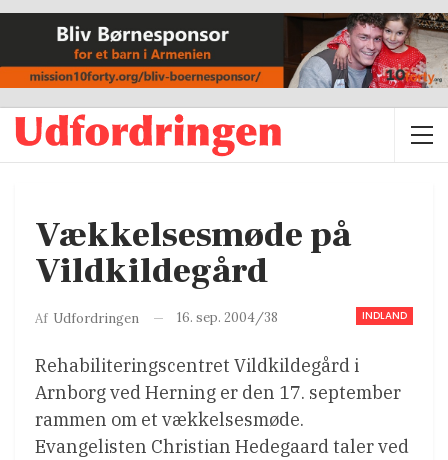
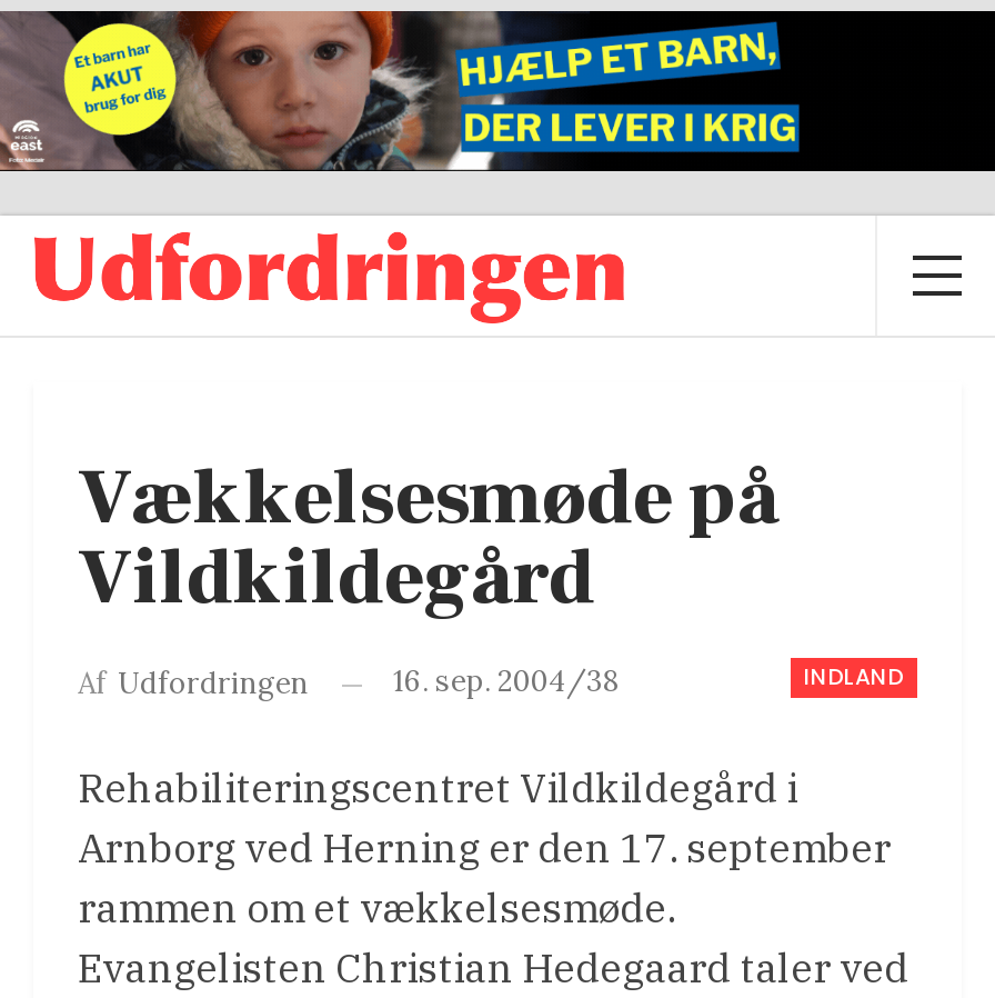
[3,12,445,89] [image] -> [7,9,988,173] [image]

